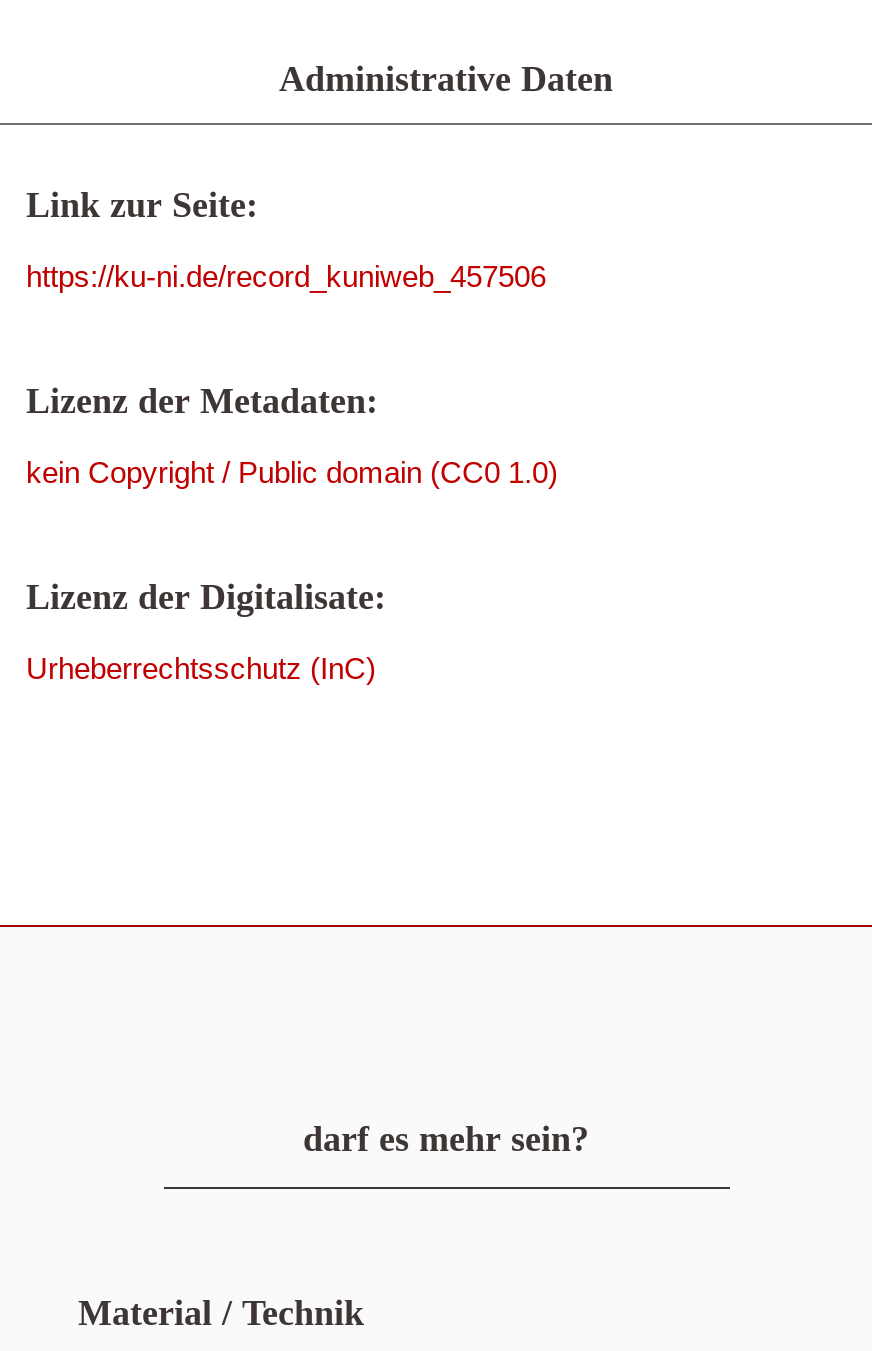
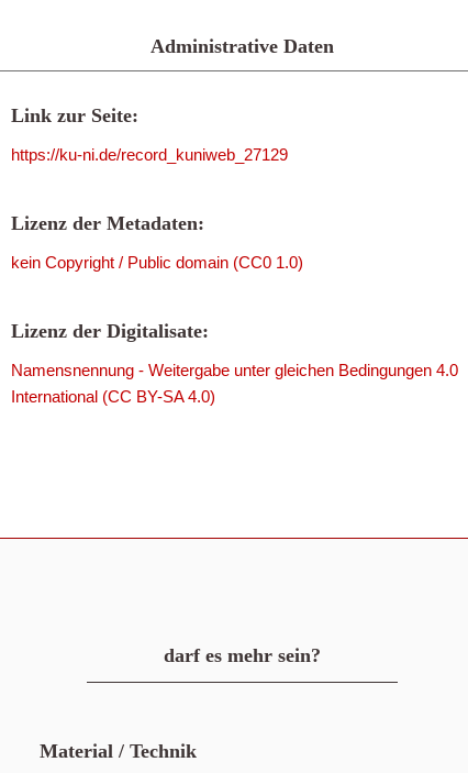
[26,259,546,293] https://ku-ni.de/record_kuniweb_457506 -> [11,145,288,164] https://ku-ni.de/record_kuniweb_27129
[26,651,376,685] Urheberrechtsschutz (InC) -> [11,361,458,406] Namensnennung - Weitergabe unter gleichen Bedingungen 4.0 | International (CC BY-SA 4.0)

